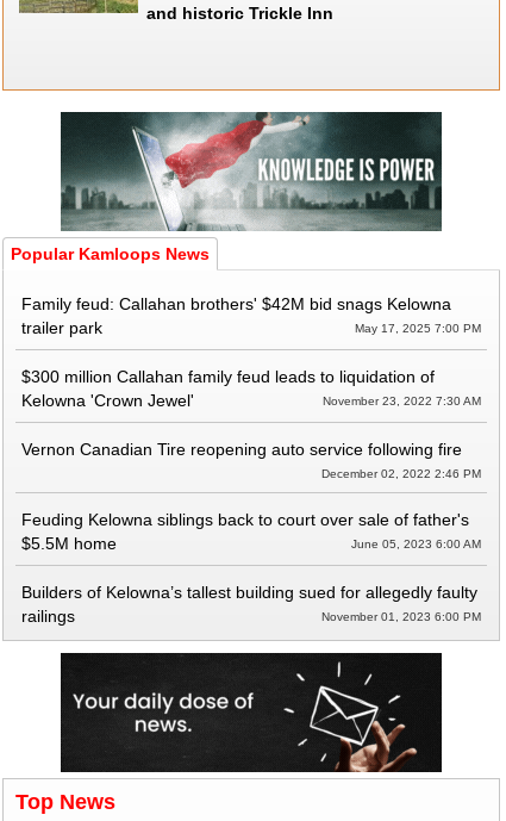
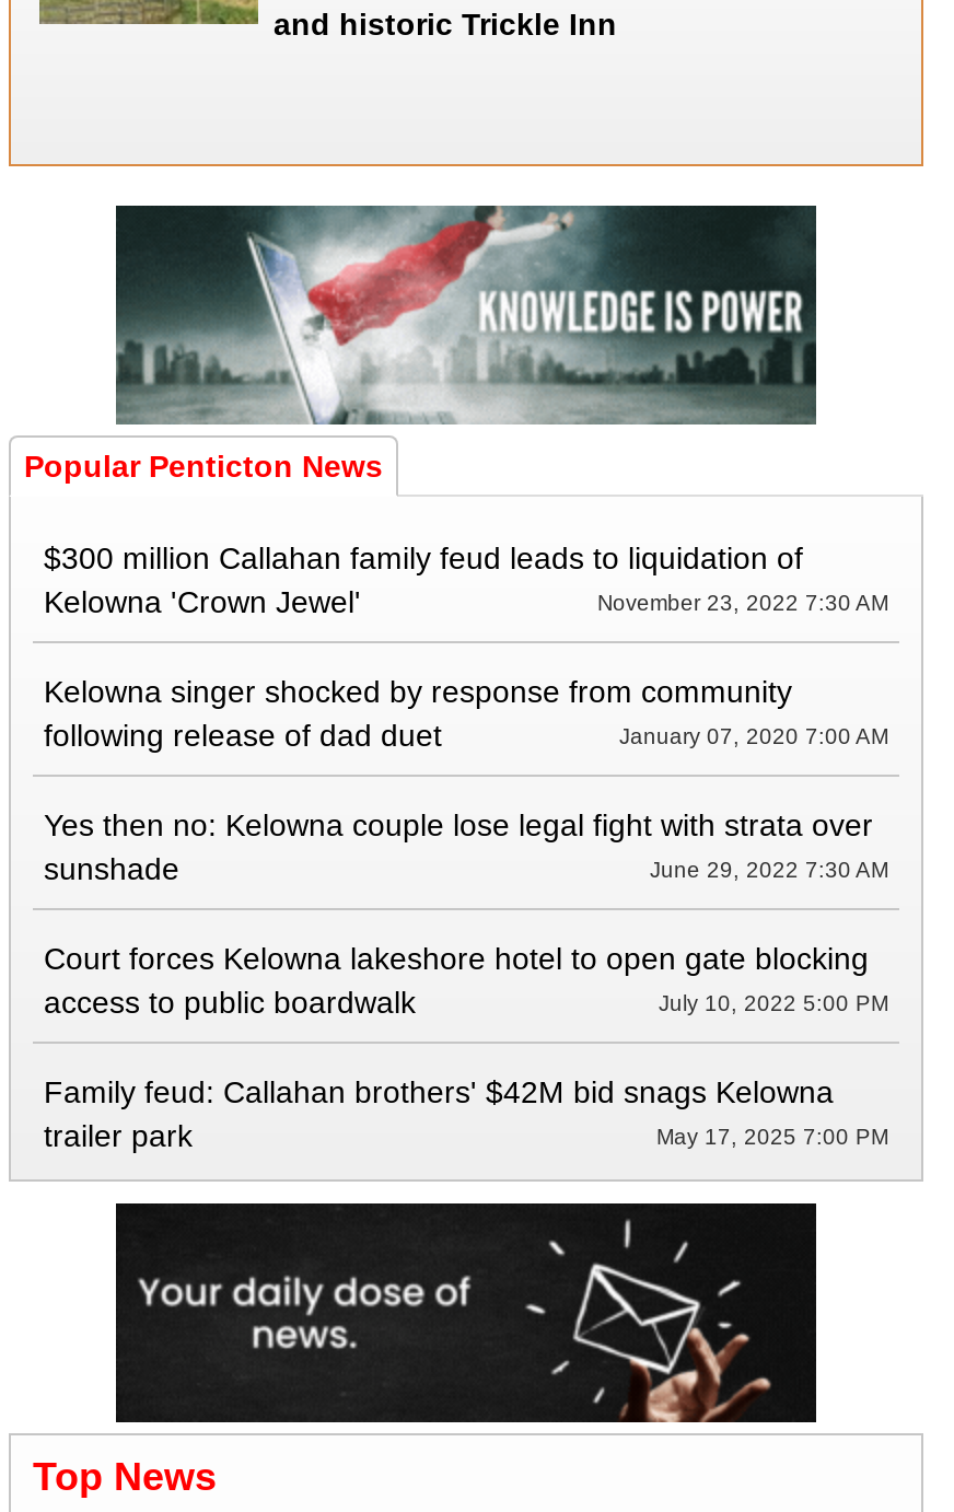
[11,244,210,263] Popular Kamloops News -> [24,449,888,1020] Popular Penticton News | Kelowna singer shocked by response from community | following release of dad duet | January 07, 2020 7:00 AM | Yes then no: Kelowna couple lose legal fight with strata over | sunshade | June 29, 2022 7:30 AM | Court forces Kelowna lakeshore hotel to open gate blocking | access to public boardwalk | July 10, 2022 5:00 PM
moved [21,294,481,337] -> [44,1074,888,1153]: Family feud: Callahan brothers' $42M bid snags Kelowna | trailer park | May 17, 2025 7:00 PM
moved [21,367,481,410] -> [44,540,888,619]: $300 million Callahan family feud leads to liquidation of | Kelowna 'Crown Jewel' | November 23, 2022 7:30 AM
[21,440,481,626] Vernon Canadian Tire reopening auto service following fire | December 02, 2022 2:46 PM | Feuding Kelowna siblings back to court over sale of father's | $5.5M home | June 05, 2023 6:00 AM | Builders of Kelowna’s tallest building sued for allegedly faulty | railings | November 01, 2023 6:00 PM -> none

